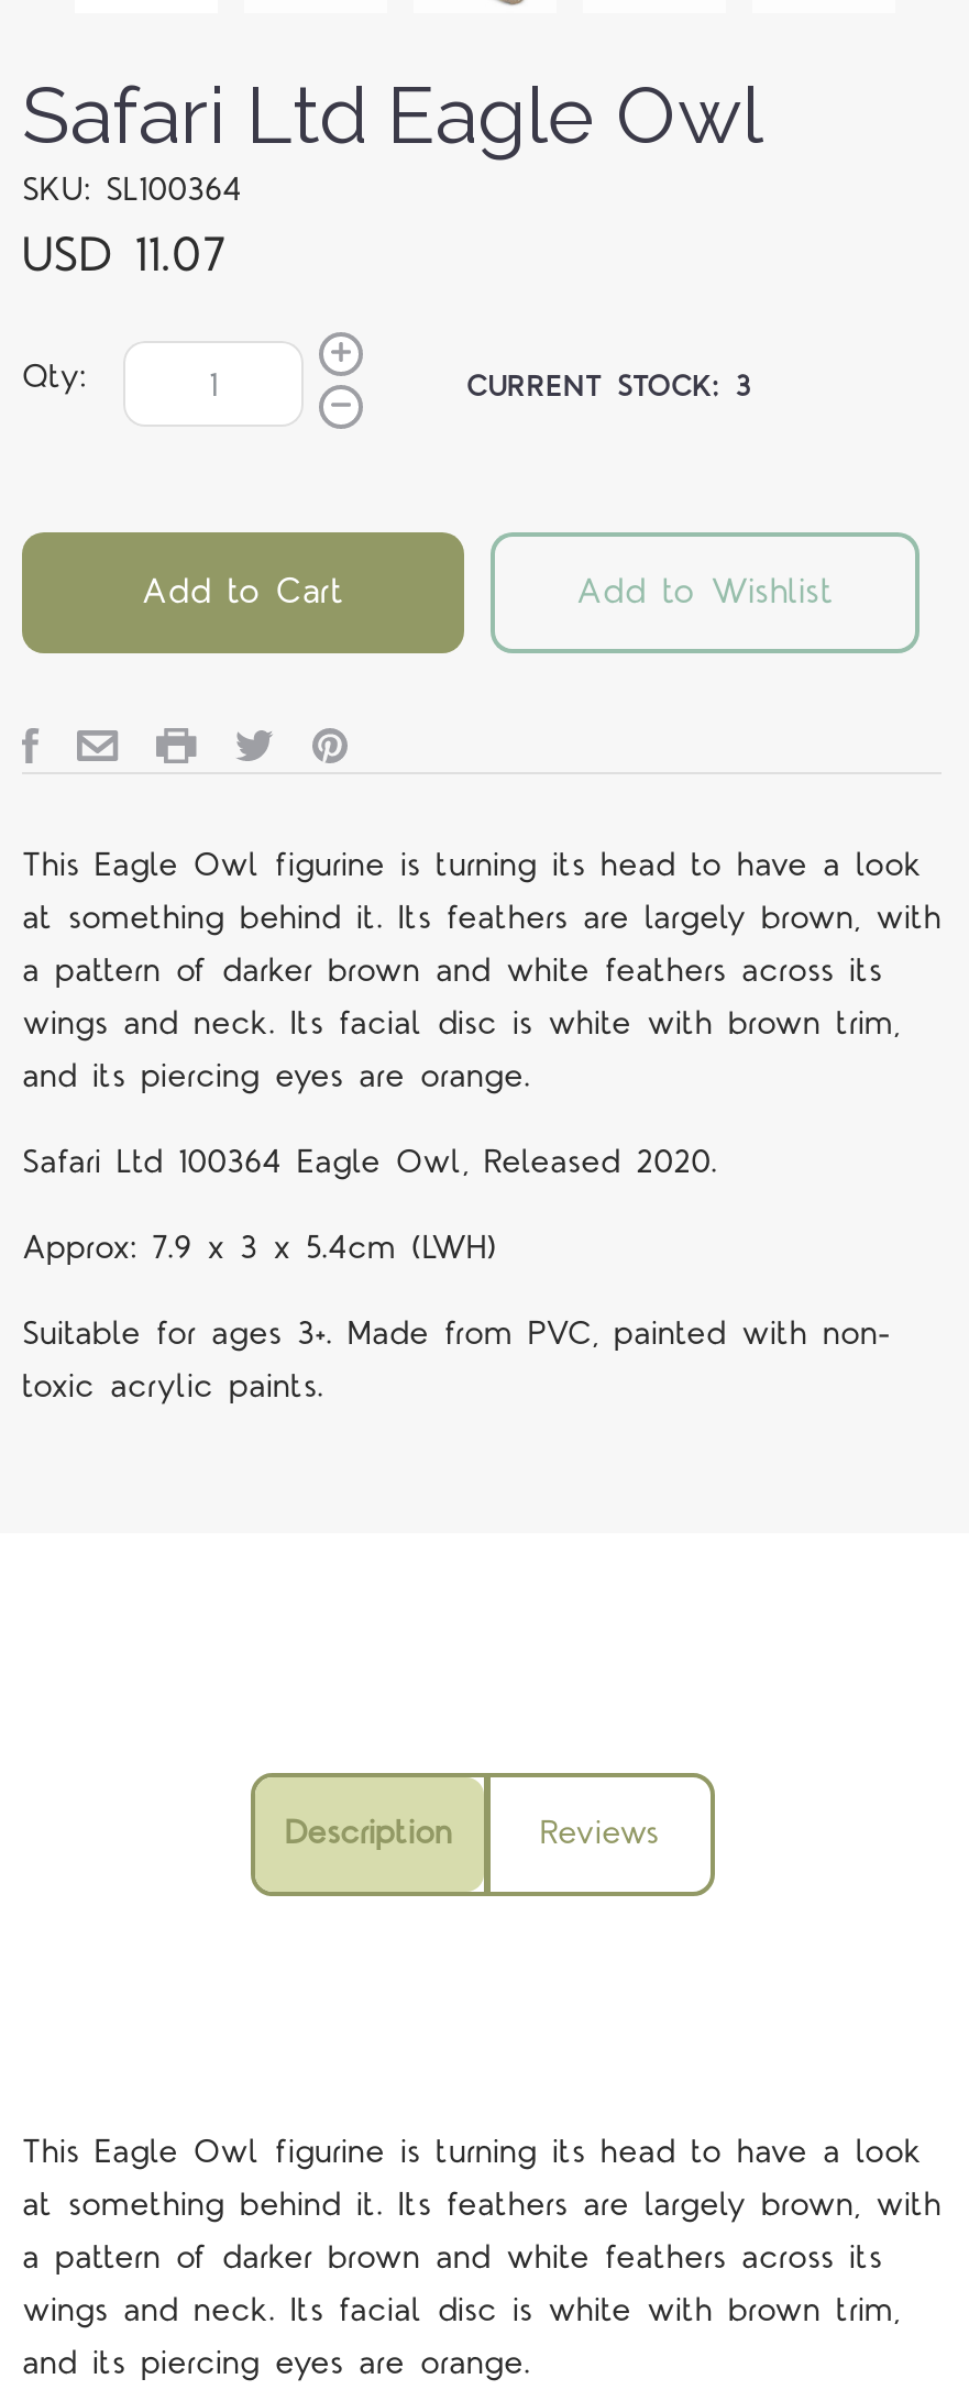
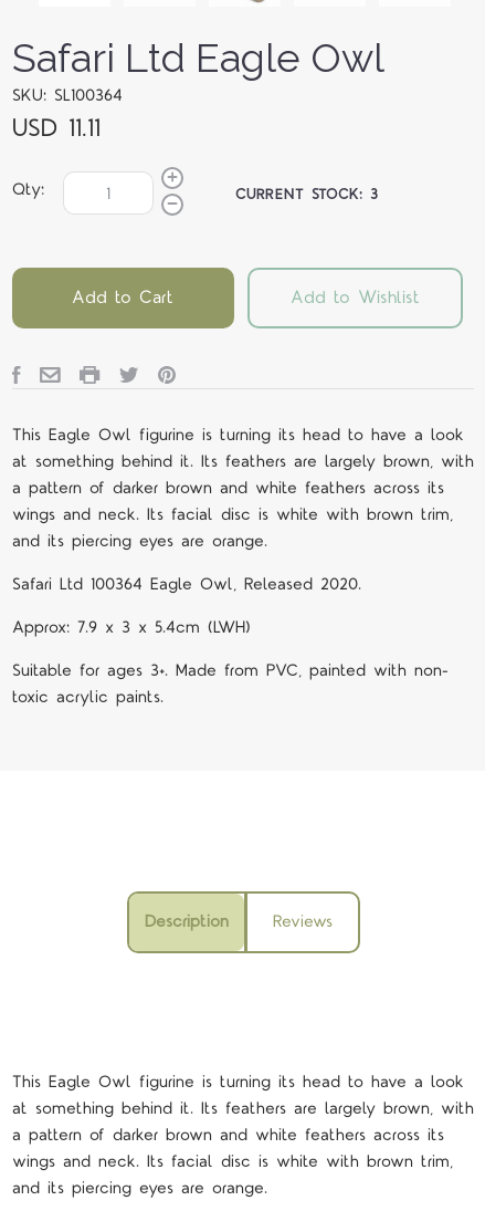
[22,222,227,291] USD 11.07 -> [12,112,101,146] USD 11.11

